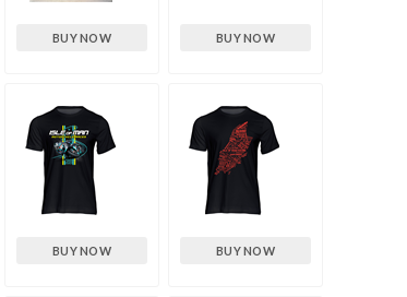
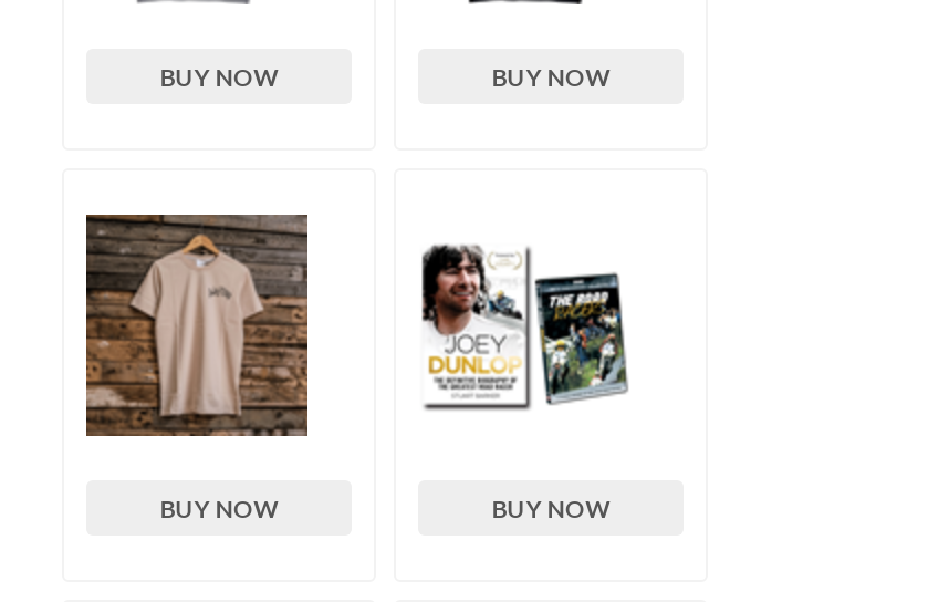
[16,106,125,215] [image] -> [84,212,310,438] [image]
[182,105,283,216] [image] -> [420,215,630,436] [image]

